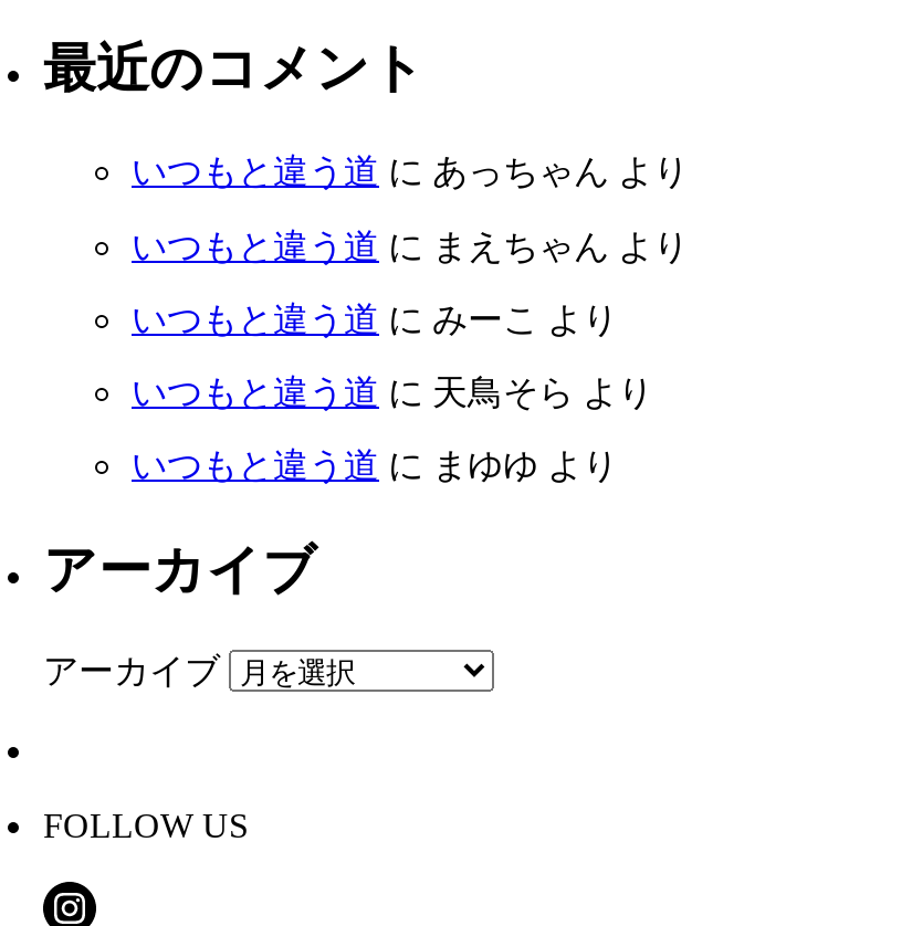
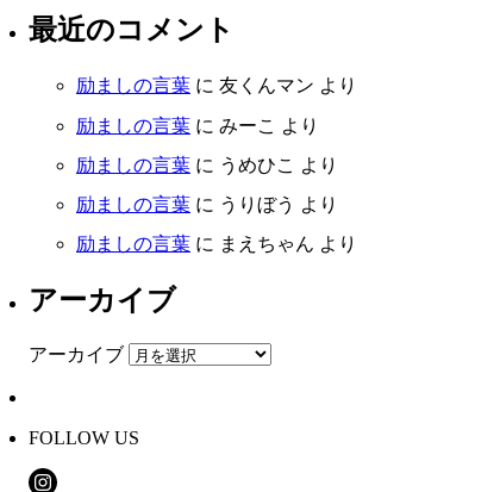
[132,153,689,191] いつもと違う道にあっちゃんより -> [76,75,357,96] 励ましの言葉に友くんマンより
[132,227,689,264] いつもと違う道にまえちゃんより -> [76,115,319,135] 励ましの言葉にみーこより
[132,300,618,337] いつもと違う道にみーこより -> [76,155,338,175] 励ましの言葉にうめひこより
[132,373,653,411] いつもと違う道に天鳥そらより -> [76,194,338,214] 励ましの言葉にうりぼうより
[132,447,618,484] いつもと違う道にまゆゆより -> [76,234,357,254] 励ましの言葉にまえちゃんより

